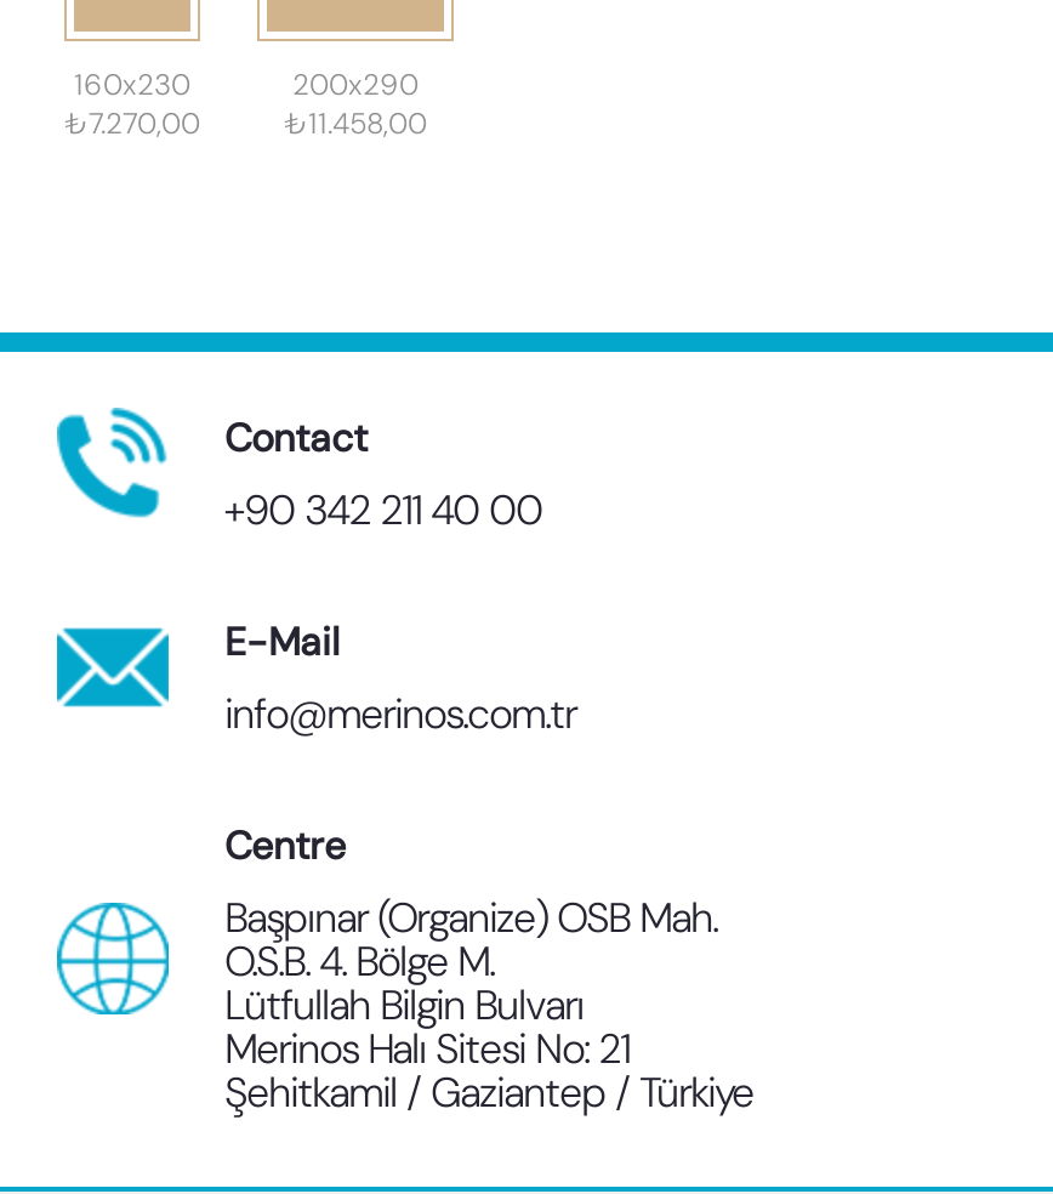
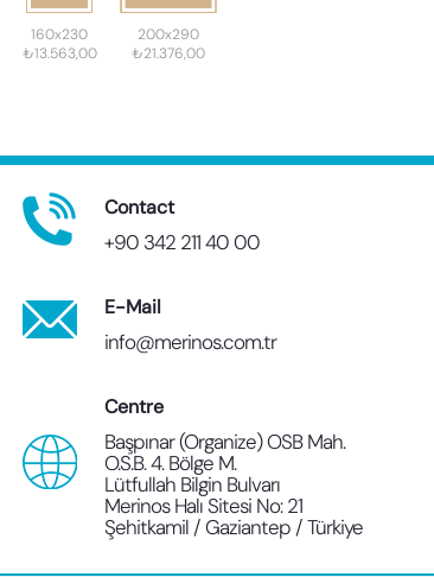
[64,105,200,143] ₺7.270,00 -> [22,44,97,63] ₺13.563,00
[284,105,427,143] ₺11.458,00 -> [132,44,205,63] ₺21.376,00

